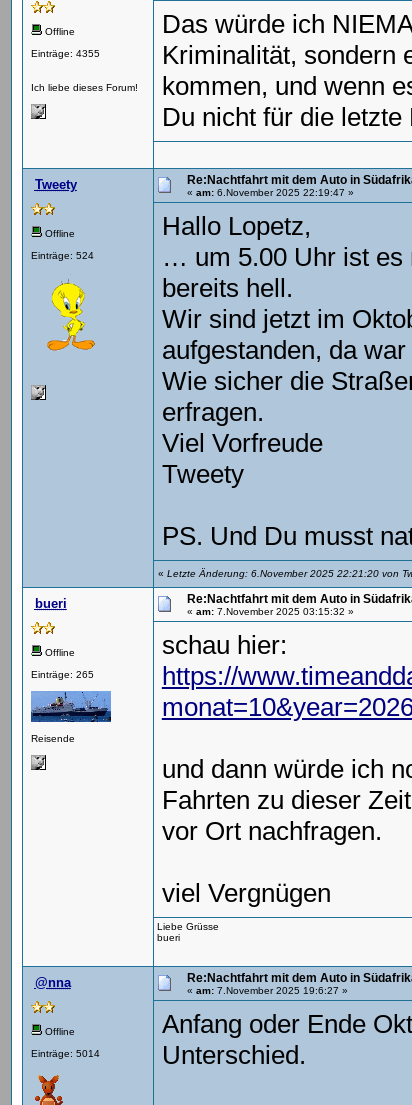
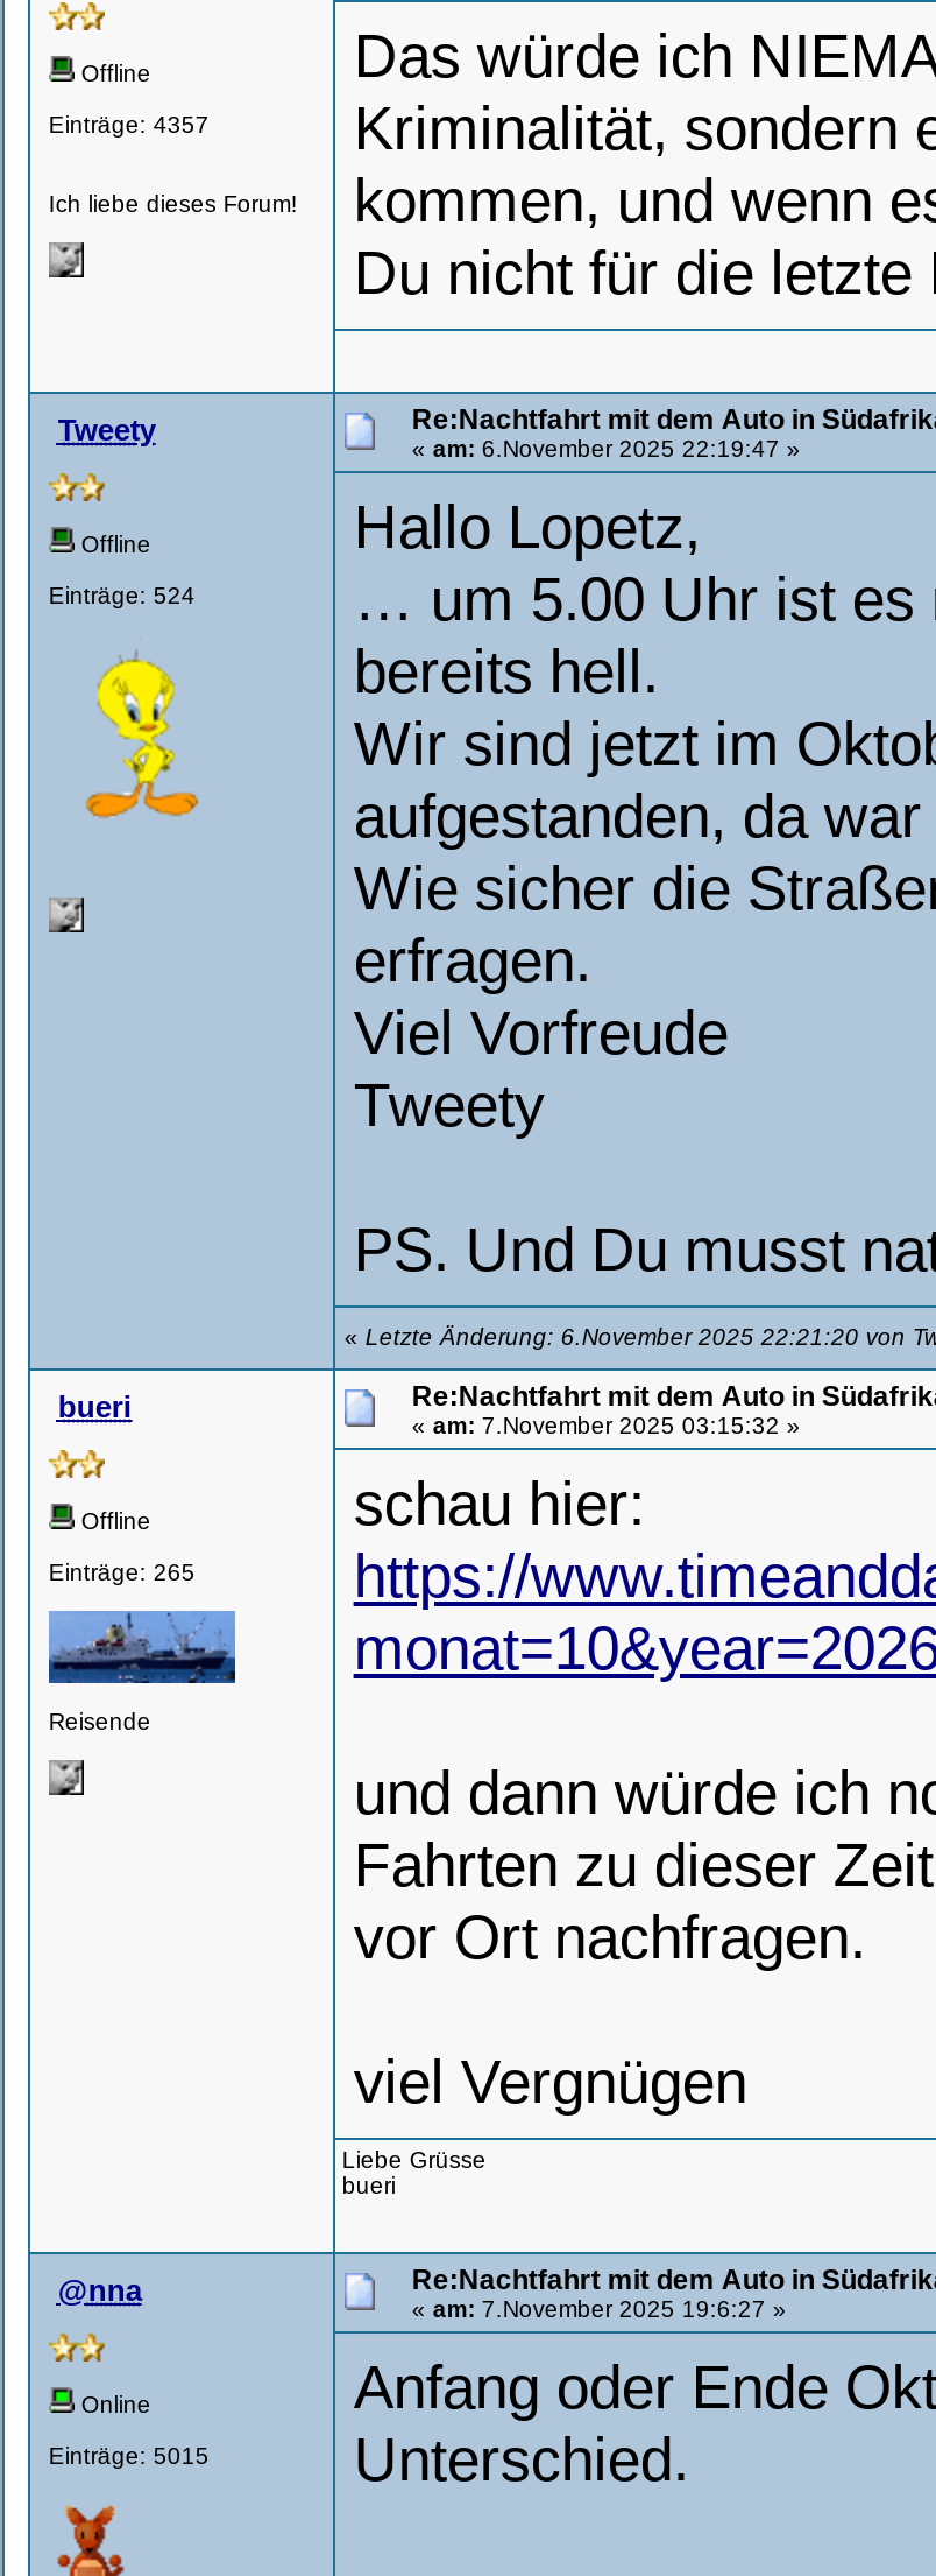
[31,48,100,59] Einträge: 4355 -> [48,113,209,138] Einträge: 4357
[42,1026,75,1037] Offline -> [74,2393,151,2418] Online
[31,1048,100,1059] Einträge: 5014 -> [48,2444,209,2469] Einträge: 5015

